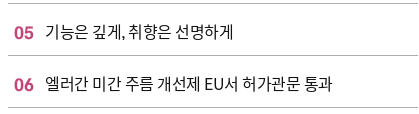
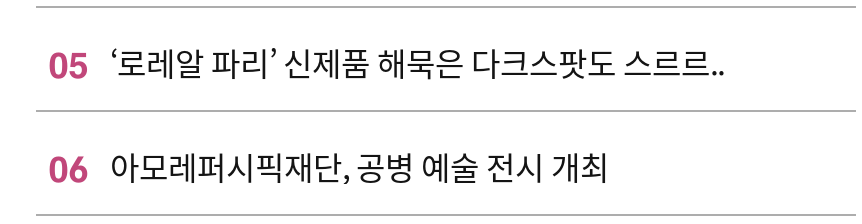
[45,24,233,40] 기능은 깊게, 취향은 선명하게 -> [110,47,724,79] ‘로레알 파리’ 신제품 해묵은 다크스팟도 스르르..
[45,76,332,92] 엘러간 미간 주름 개선제 EU서 허가관문 통과 -> [110,151,609,183] 아모레퍼시픽재단, 공병 예술 전시 개최

